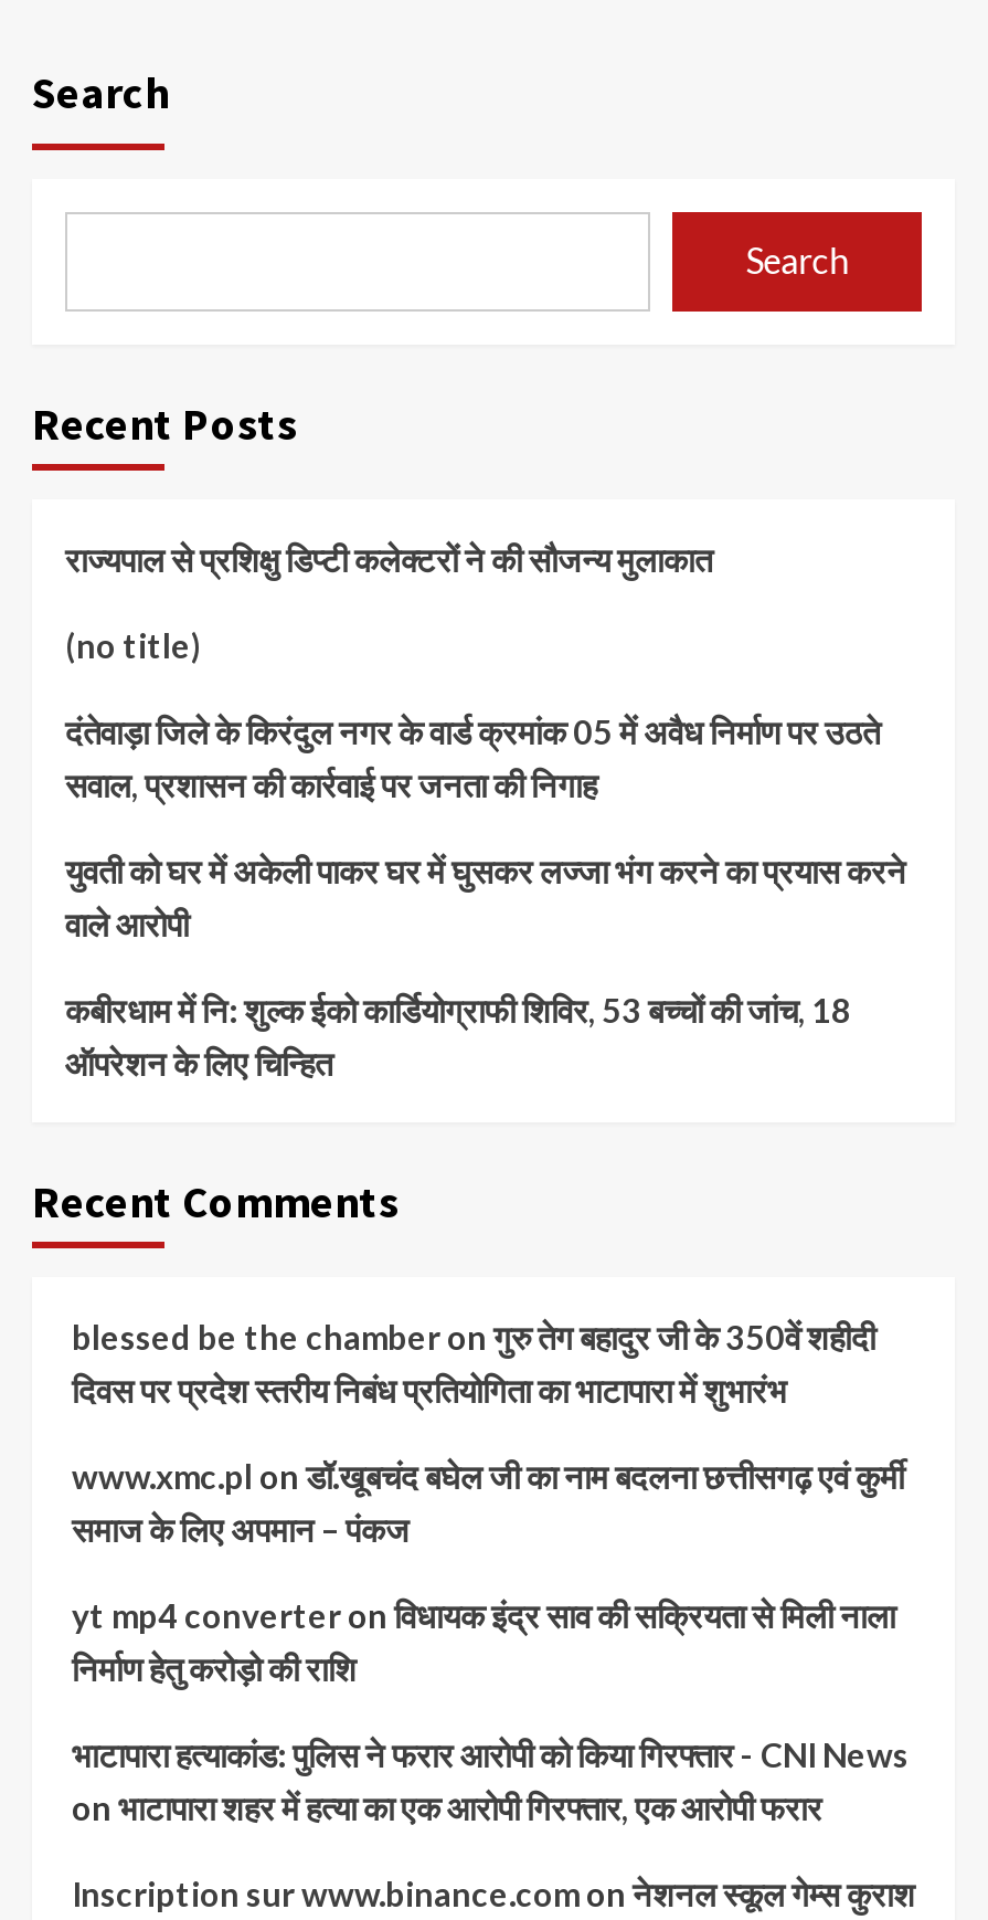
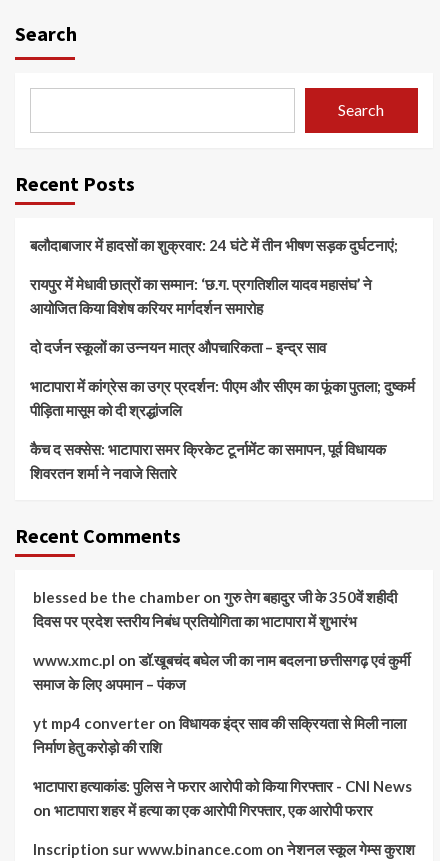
[65,538,712,578] राज्यपाल से प्रशिक्षु डिप्टी कलेक्टरों ने की सौजन्य मुलाकात -> [30,236,398,254] बलौदाबाजार में हादसों का शुक्रवार: 24 घंटे में तीन भीषण सड़क दुर्घटनाएं;
[65,625,202,664] (no title) -> [30,275,372,317] रायपुर में मेधावी छात्रों का सम्मान: ‘छ.ग. प्रगतिशील यादव महासंघ’ ने | आयोजित किया विशेष करियर मार्गदर्शन समारोह
[65,711,880,804] दंतेवाड़ा जिले के किरंदुल नगर के वार्ड क्रमांक 05 में अवैध निर्माण पर उठते | सवाल, प्रशासन की कार्रवाई पर जनता की निगाह -> [30,338,326,356] दो दर्जन स्कूलों का उन्नयन मात्र औपचारिकता – इन्द्र साव
[65,850,906,943] युवती को घर में अकेली पाकर घर में घुसकर लज्जा भंग करने का प्रयास करने | वाले आरोपी -> [30,377,415,419] भाटापारा में कांग्रेस का उग्र प्रदर्शन: पीएम और सीएम का फूंका पुतला; दुष्कर्म | पीड़िता मासूम को दी श्रद्धांजलि
[65,989,851,1082] कबीरधाम में नि: शुल्क ईको कार्डियोग्राफी शिविर, 53 बच्चों की जांच, 18 | ऑपरेशन के लिए चिन्हित -> [30,440,386,482] कैच द सक्सेस: भाटापारा समर क्रिकेट टूर्नामेंट का समापन, पूर्व विधायक | शिवरतन शर्मा ने नवाजे सितारे

